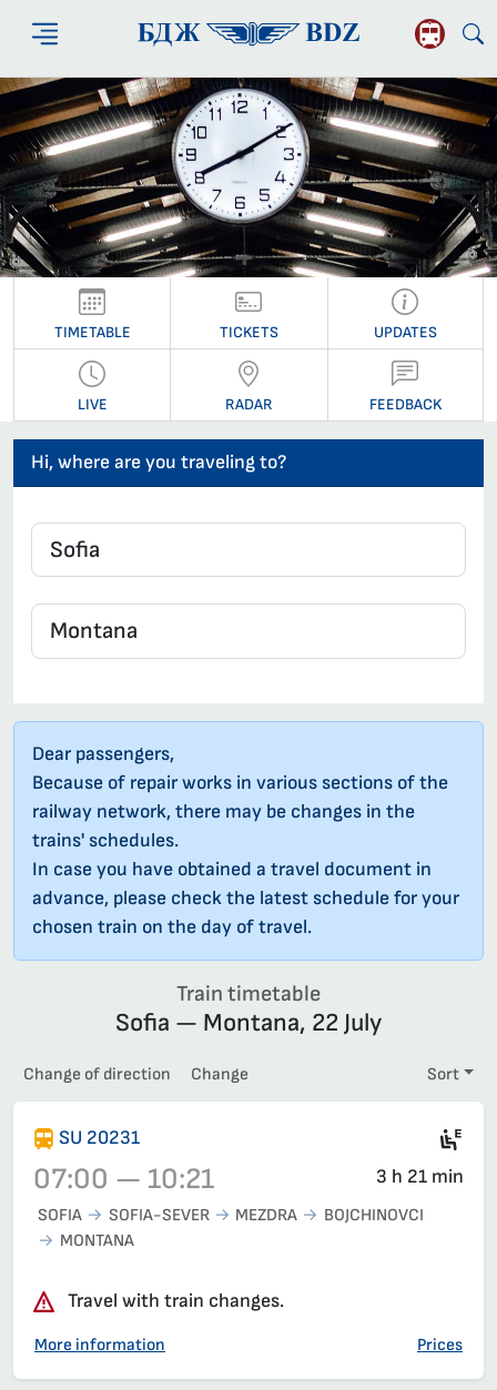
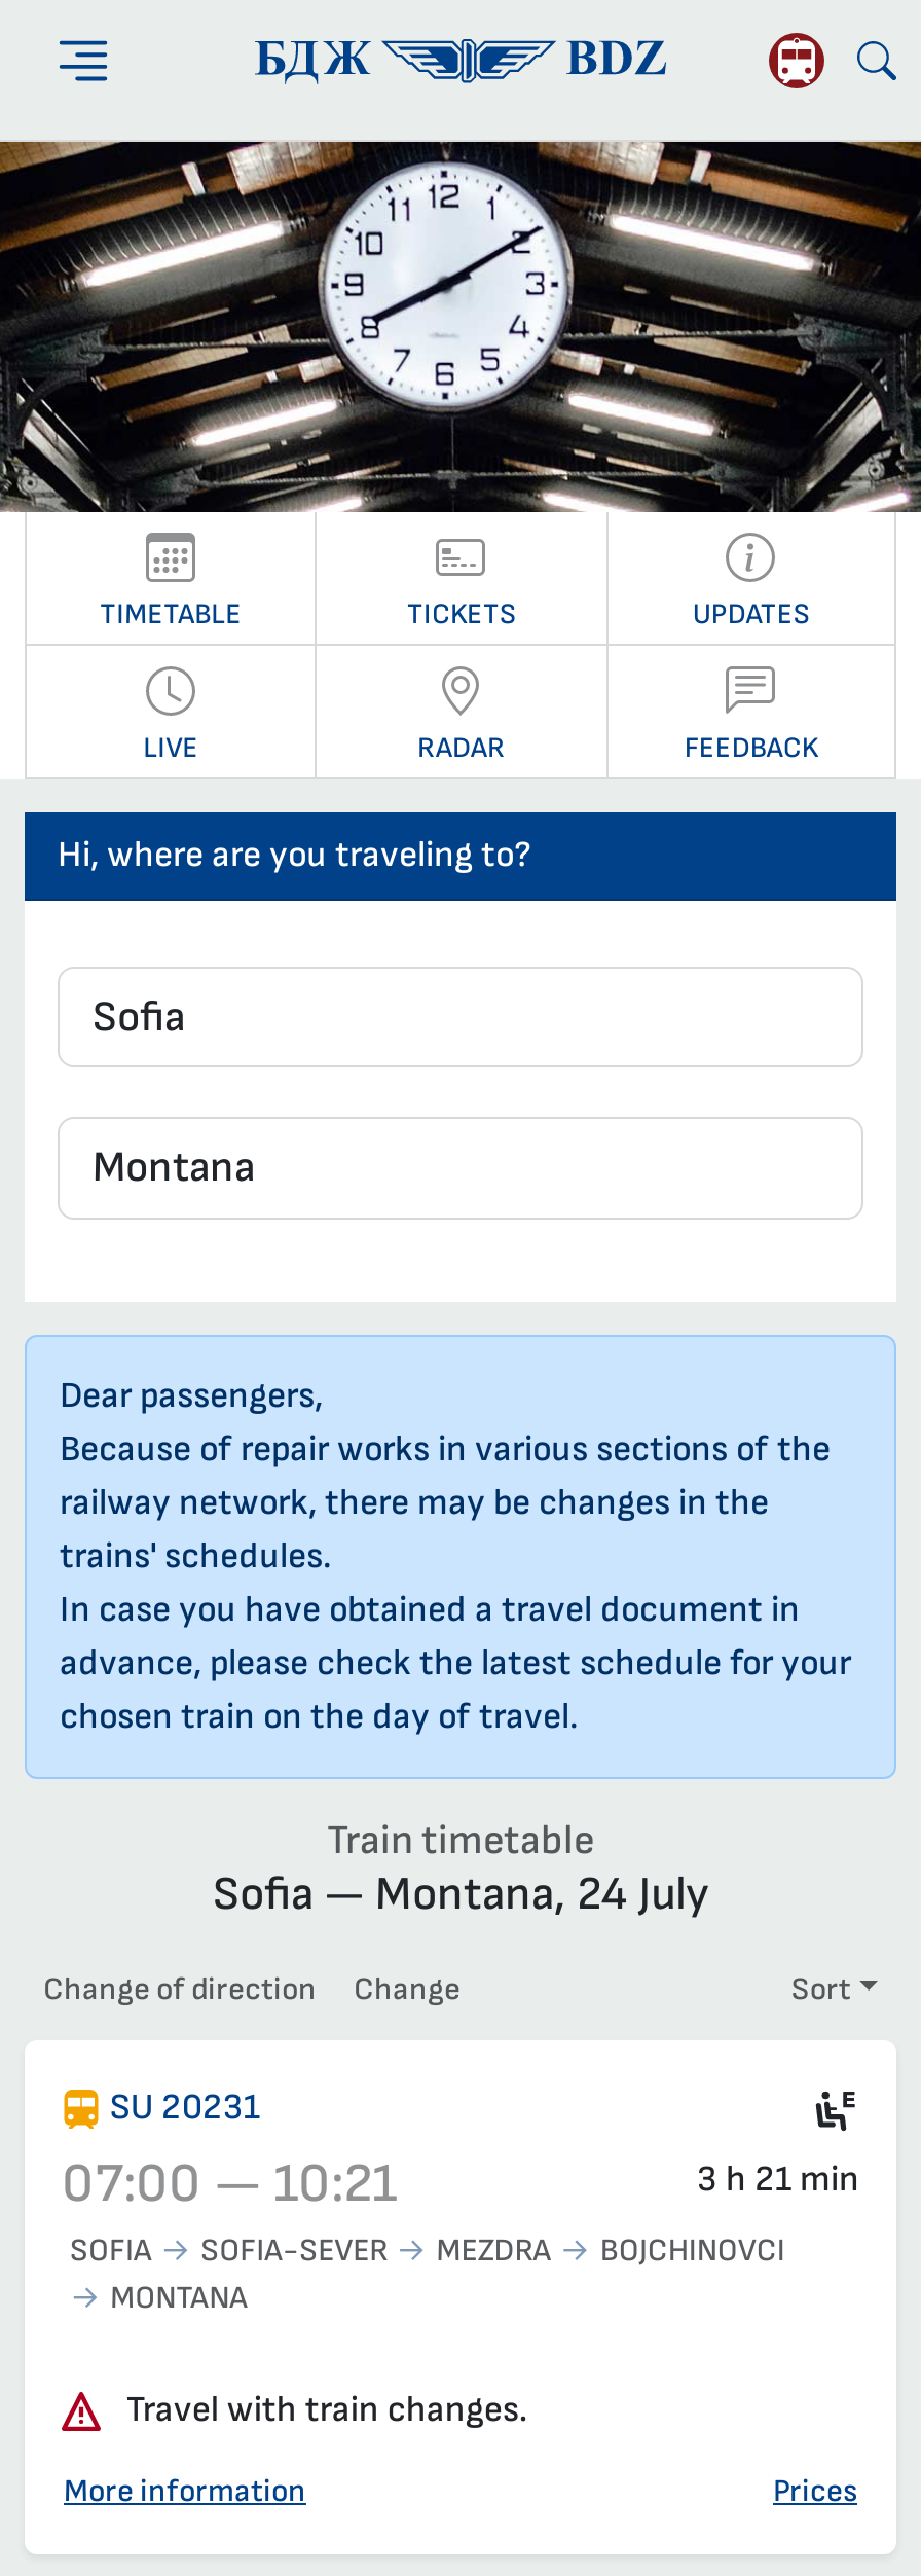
[115,1007,382,1038] Sofia — Montana, 22 July -> [213,1864,708,1922] Sofia — Montana, 24 July

